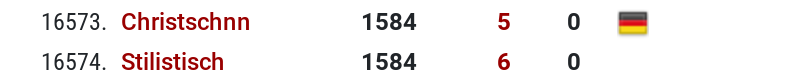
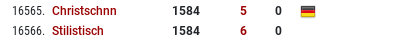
[41,8,251,36] 16573. Christschnn -> [12,4,117,18] 16565. Christschnn
[41,48,225,76] 16574. Stilistisch -> [12,24,104,38] 16566. Stilistisch

